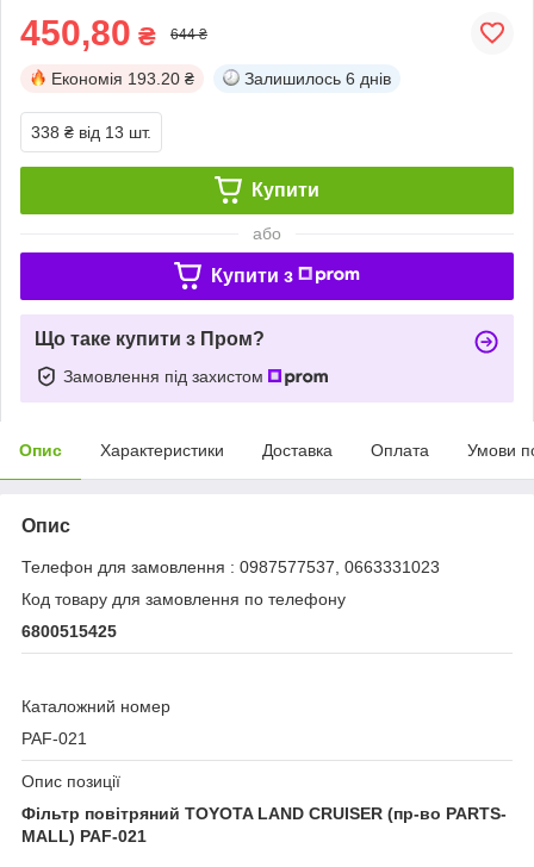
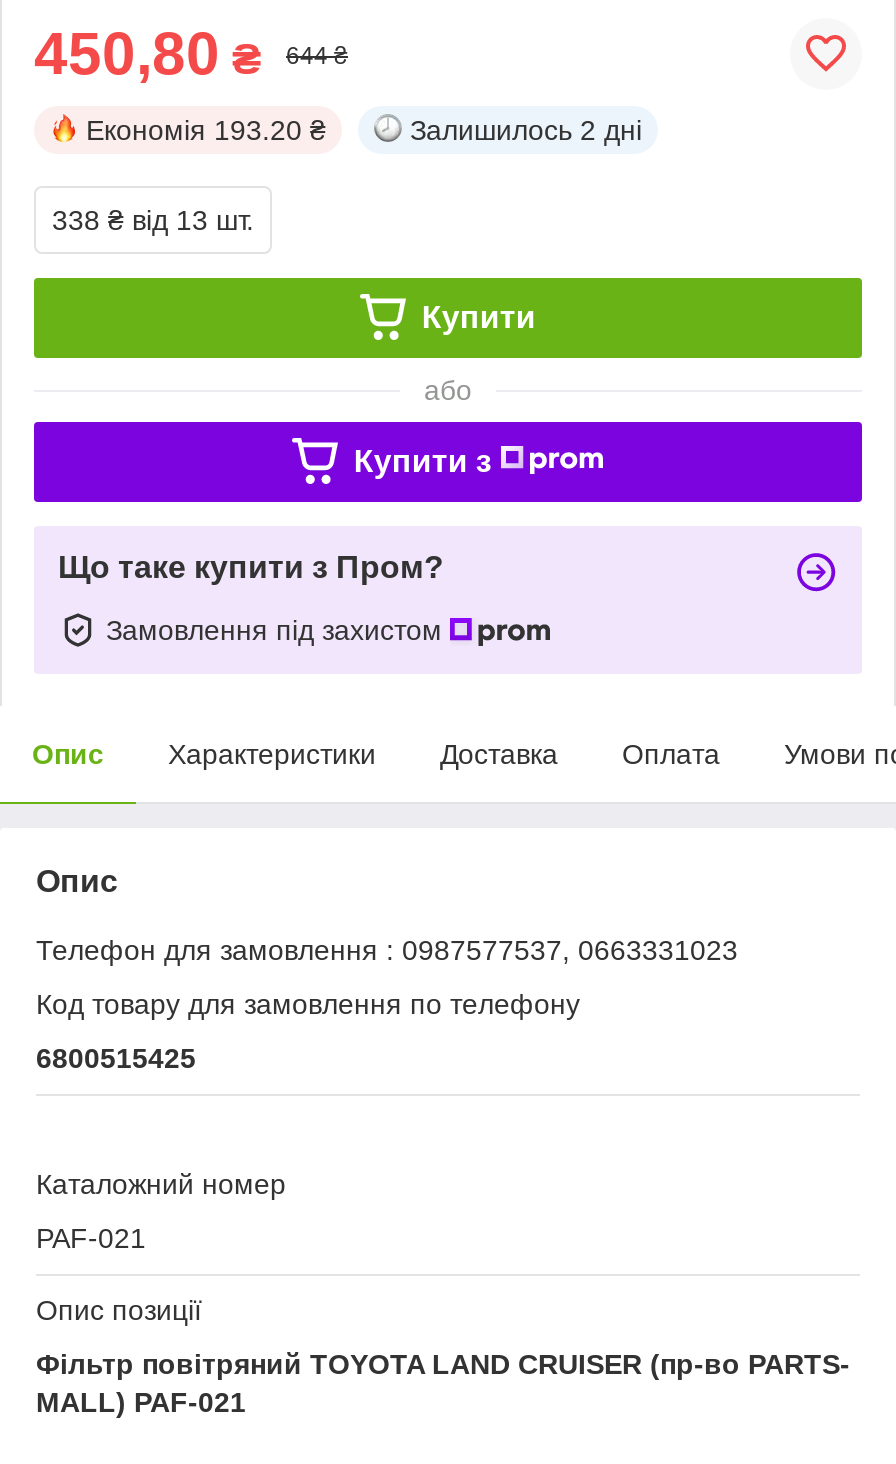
[244,69,391,88] Залишилось 6 днів -> [410,114,642,146] Залишилось 2 дні

